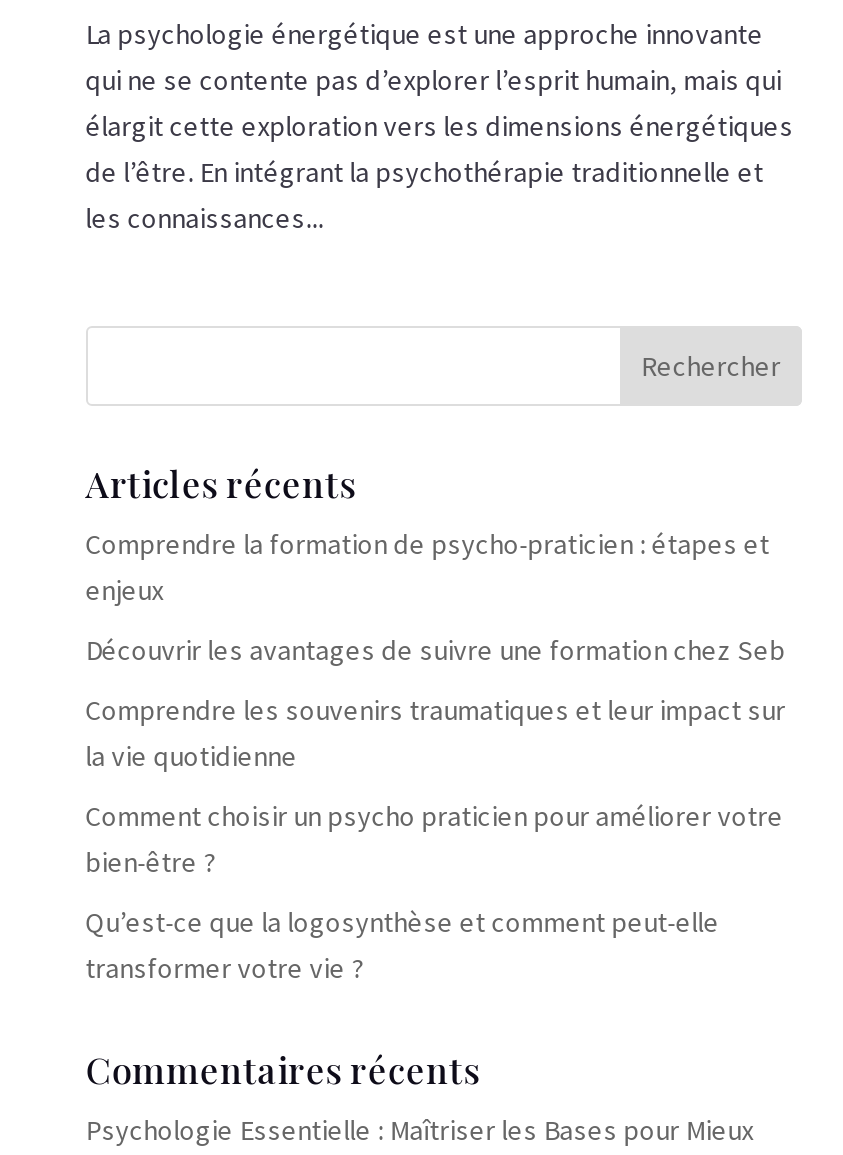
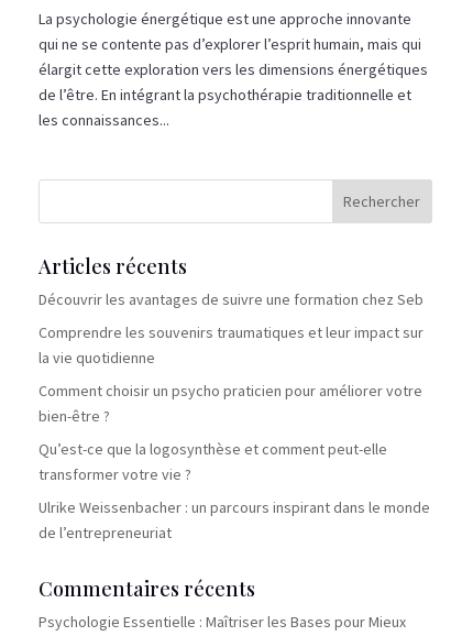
[86,526,770,608] Comprendre la formation de psycho-praticien : étapes et | enjeux -> none
moved [86,632,786,986] -> [38,290,423,484]: Découvrir les avantages de suivre une formation chez Seb | Comprendre les souvenirs traumatiques et leur impact sur | la vie quotidienne | Comment choisir un psycho praticien pour améliorer votre | bien-être ? | Qu’est-ce que la logosynthèse et comment peut-elle | transformer votre vie ?
none -> [38,498,430,543] Ulrike Weissenbacher : un parcours inspirant dans le monde | de l’entrepreneuriat

